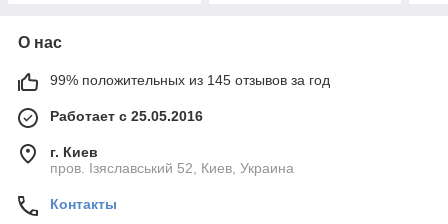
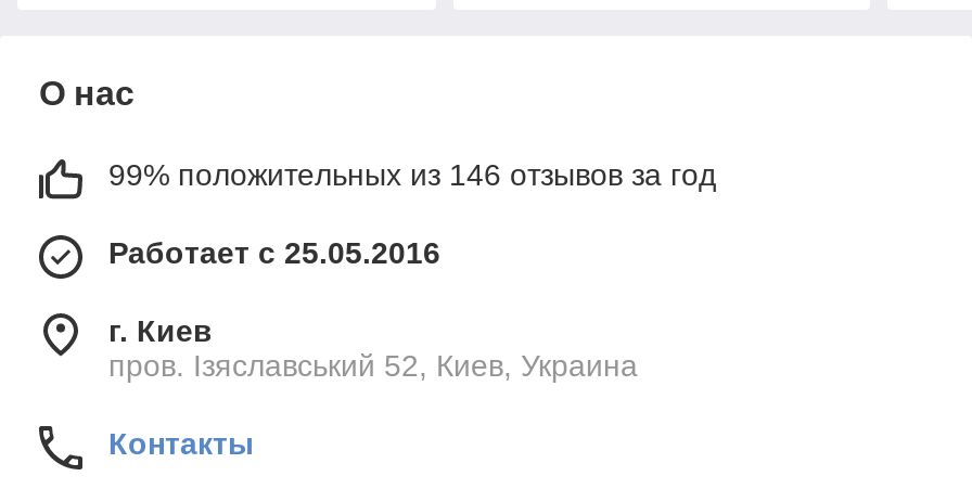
[50,72,330,88] 99% положительных из 145 отзывов за год -> [108,157,716,191] 99% положительных из 146 отзывов за год

